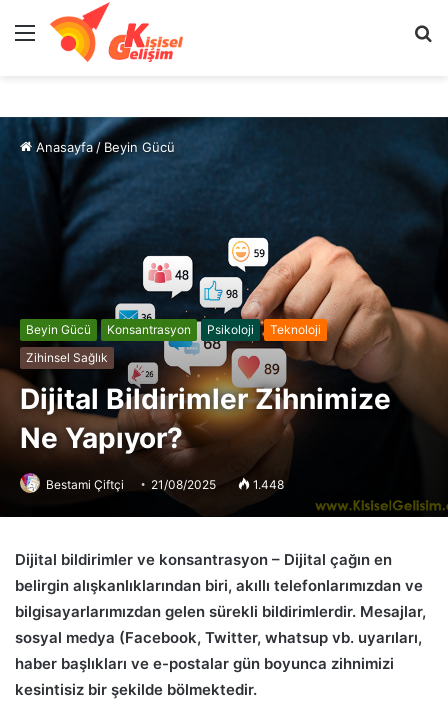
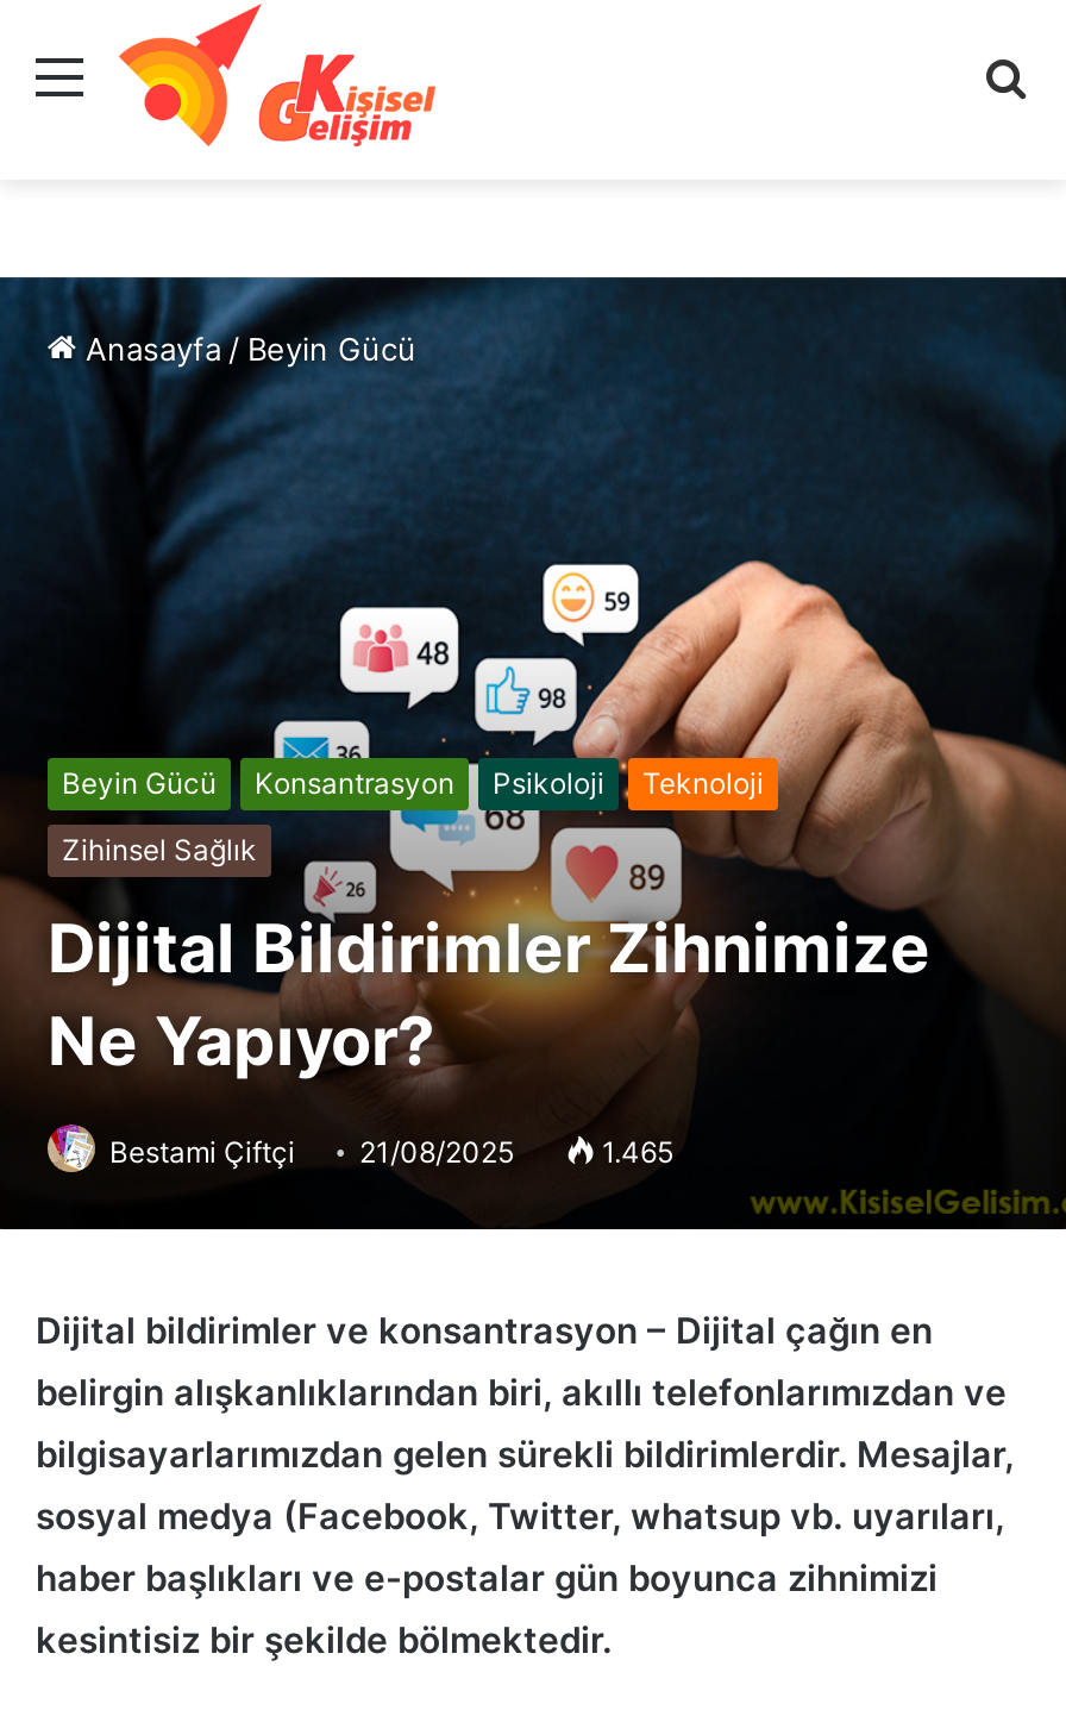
[250,477,284,492] 1.448 -> [595,1134,673,1170] 1.465

